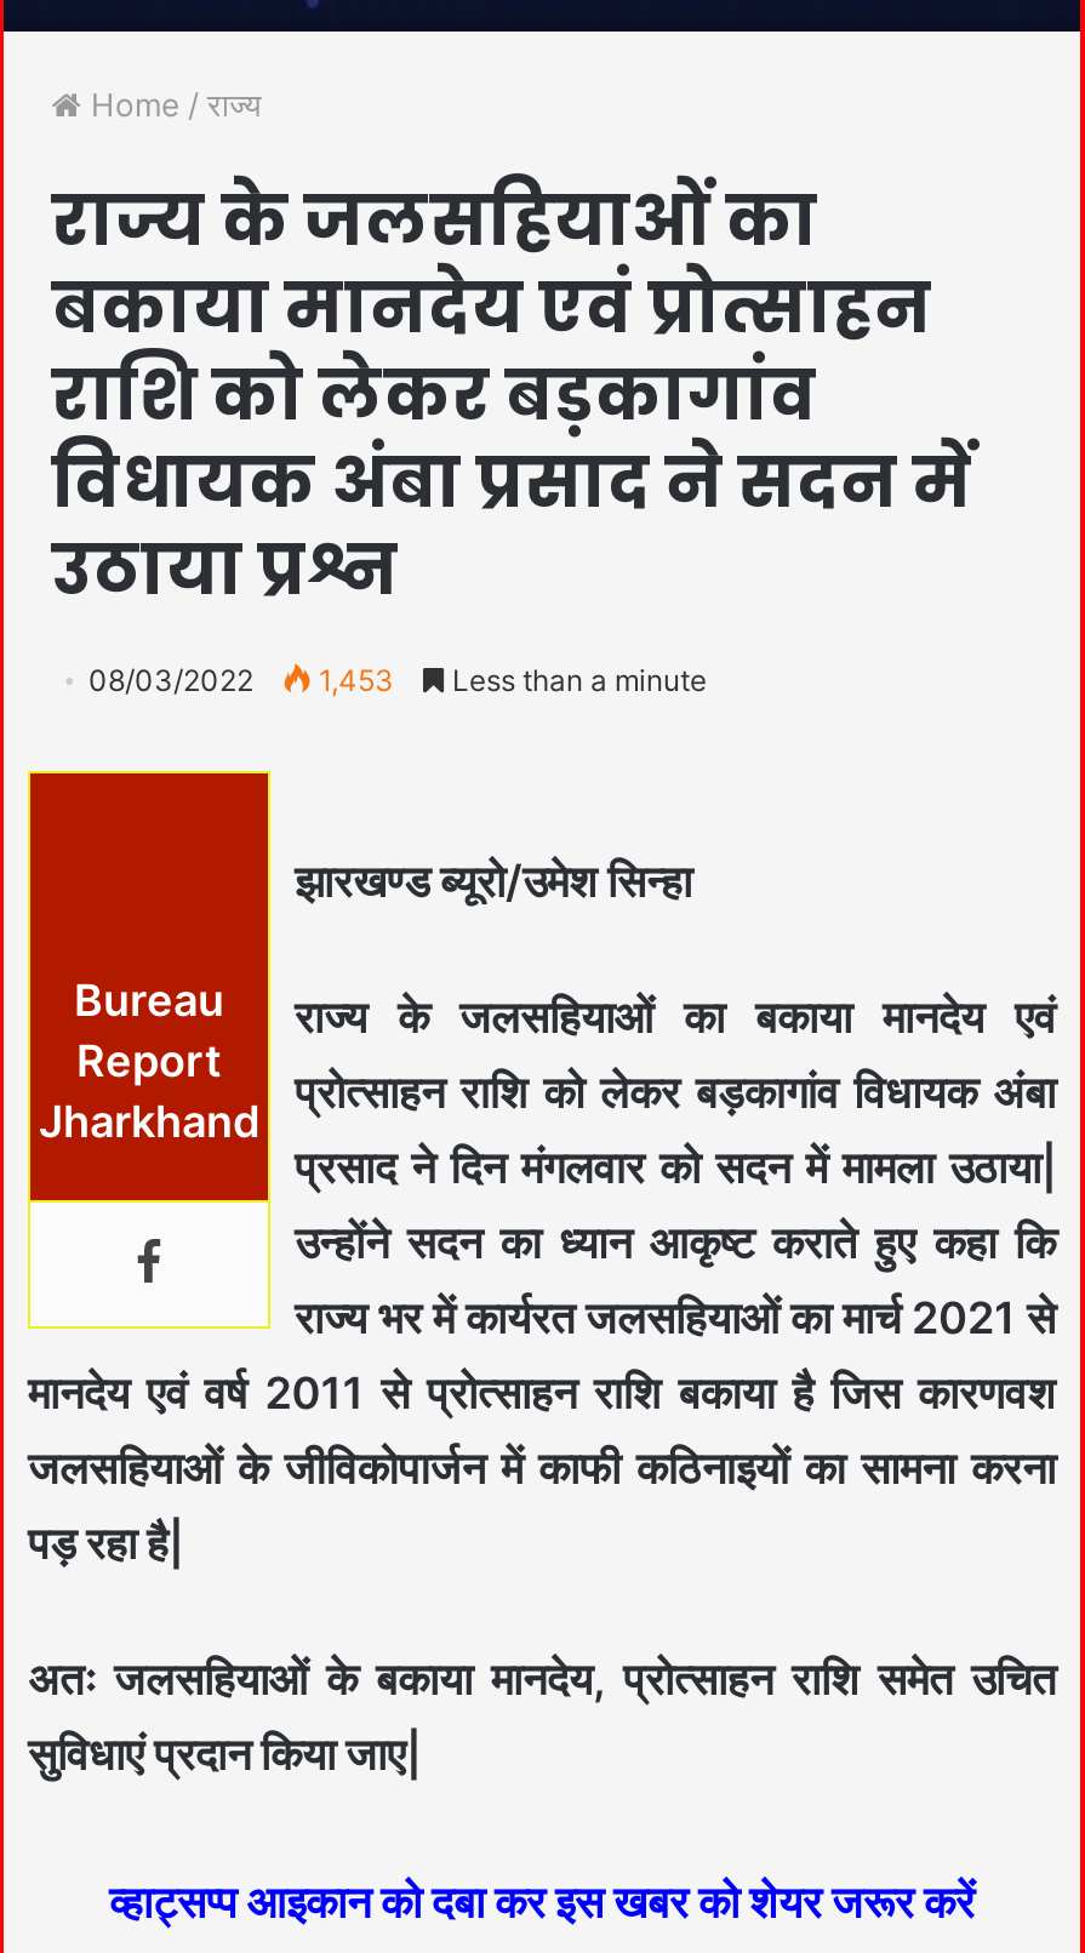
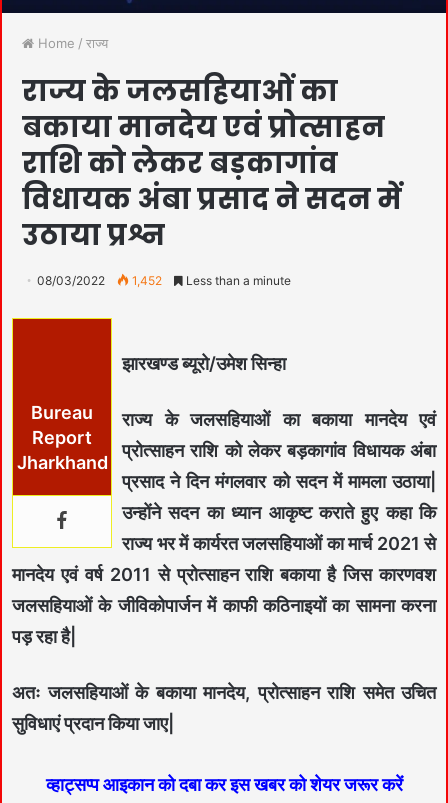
[88,661,707,698] 08/03/2022 1,453 Less than a minute -> [37,273,291,288] 08/03/2022 1,452 Less than a minute

